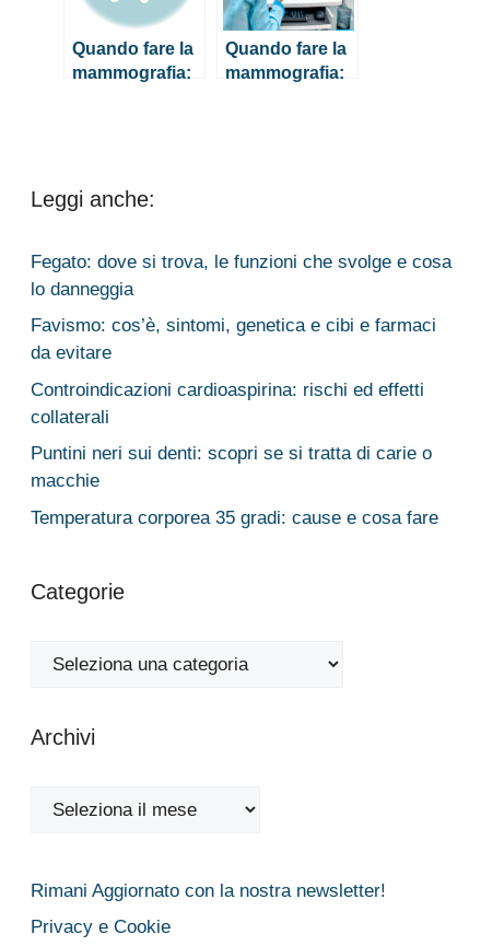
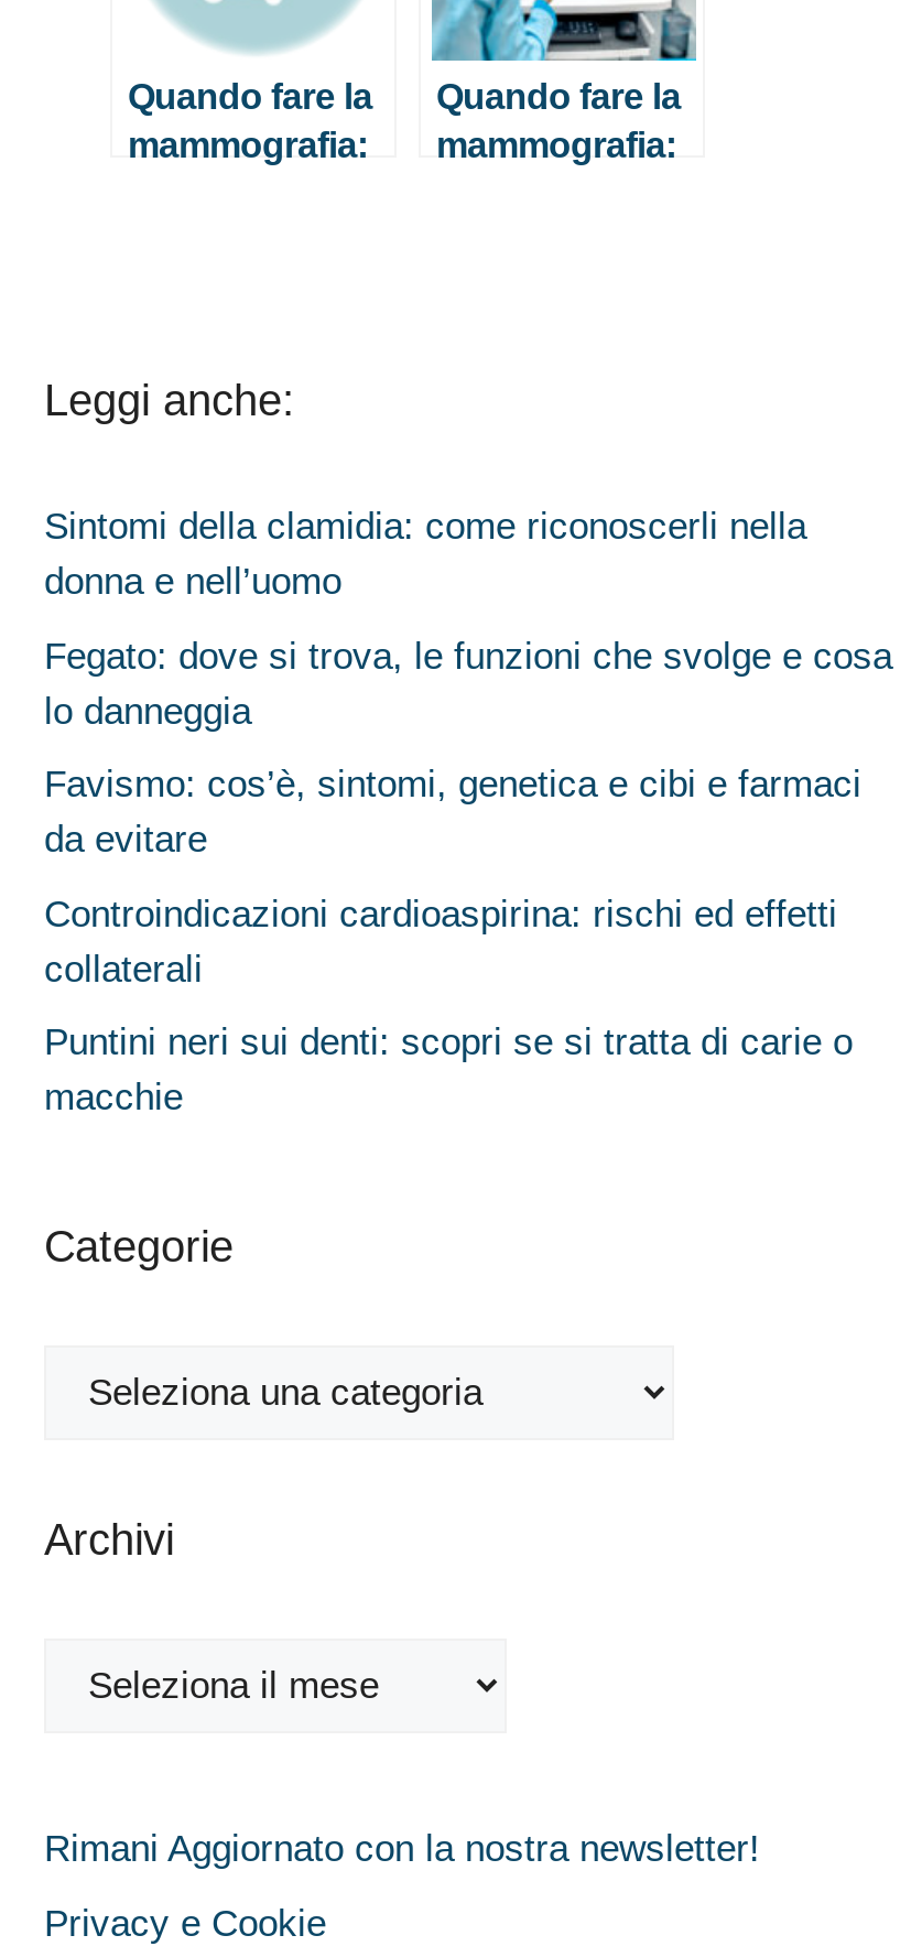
none -> [44,506,806,603] Sintomi della clamidia: come riconoscerli nella | donna e nell’uomo
moved [31,251,451,491] -> [44,635,892,1119]: Fegato: dove si trova, le funzioni che svolge e cosa | lo danneggia | Favismo: cos’è, sintomi, genetica e cibi e farmaci | da evitare | Controindicazioni cardioaspirina: rischi ed effetti | collaterali | Puntini neri sui denti: scopri se si tratta di carie o | macchie
[31,507,438,528] Temperatura corporea 35 gradi: cause e cosa fare -> none

